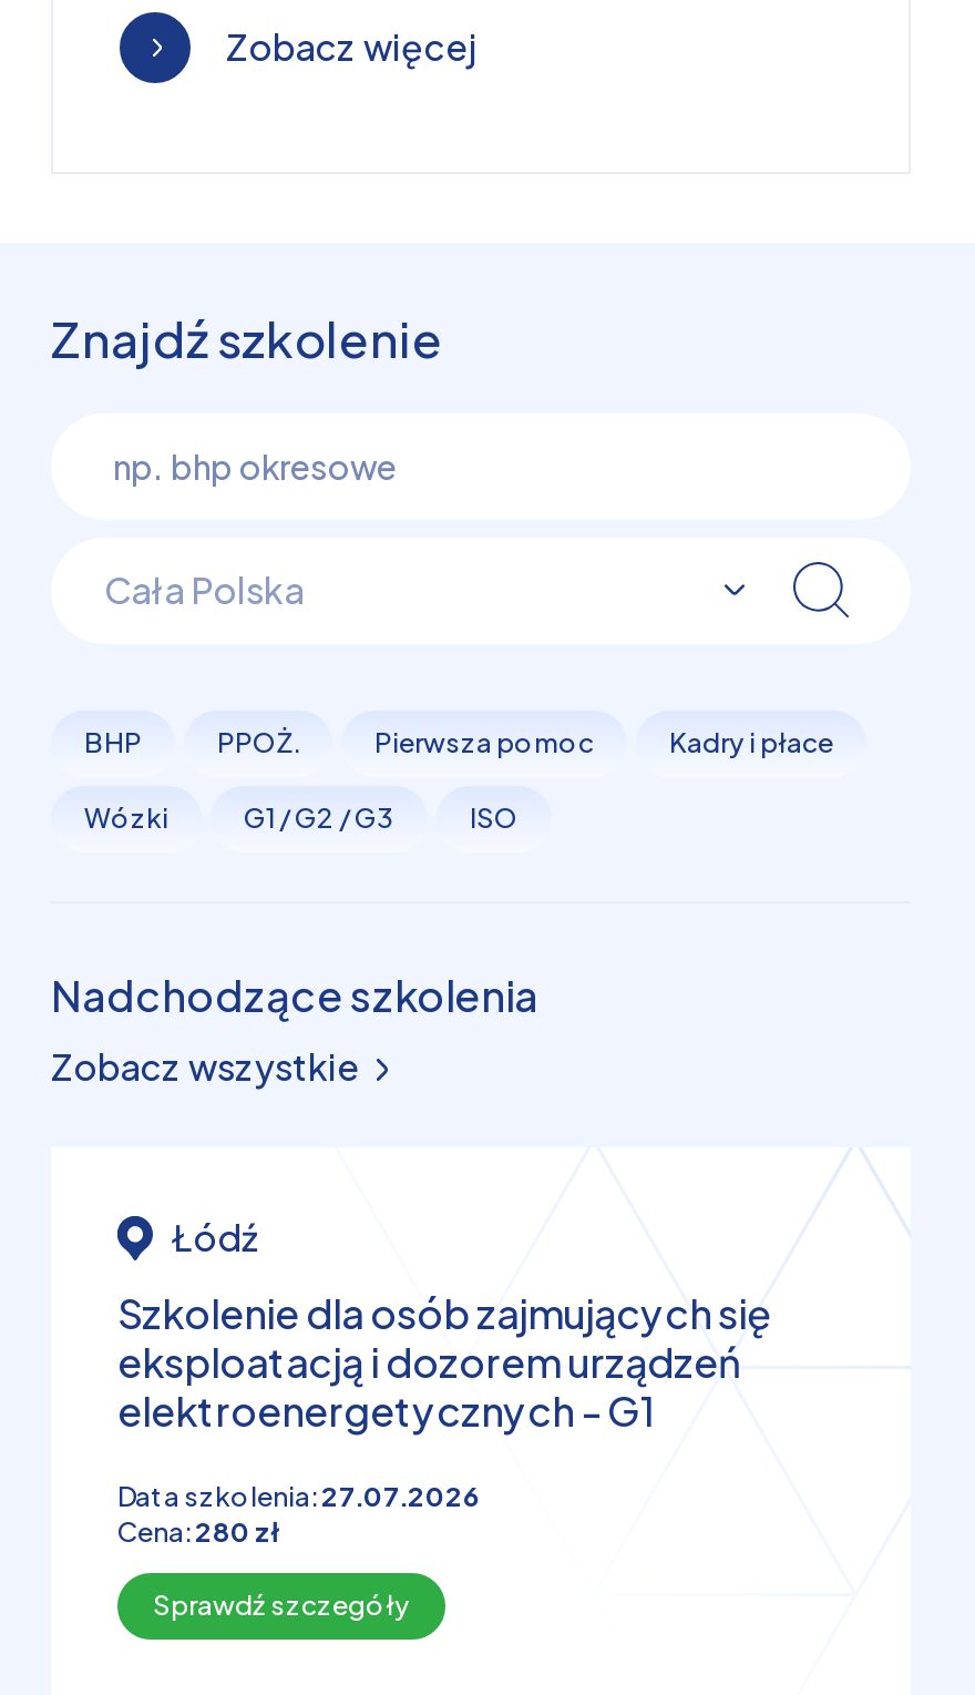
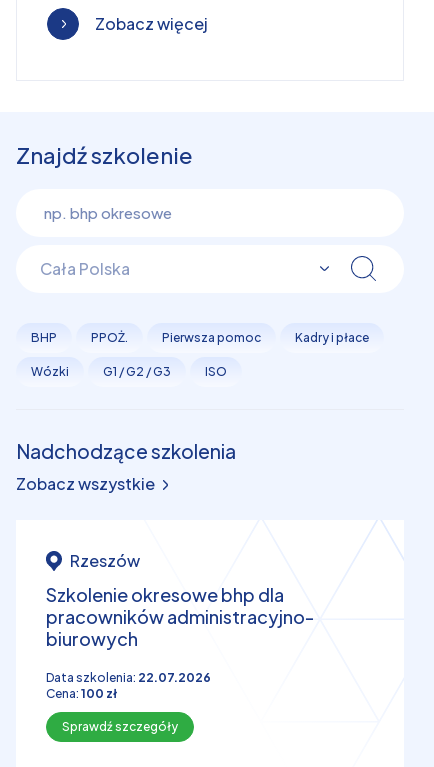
[171,1214,257,1260] Łódź -> [70,550,140,571] Rzeszów
[117,1287,771,1435] Szkolenie dla osób zajmujących się | eksploatacją i dozorem urządzeń | elektroenergetycznych - G1 -> [46,583,314,650] Szkolenie okresowe bhp dla | pracowników administracyjno- | biurowych
[117,1480,481,1548] Data szkolenia:27.07.2026 | Cena:280 zł -> [46,670,211,701] Data szkolenia:22.07.2026 | Cena:100 zł

